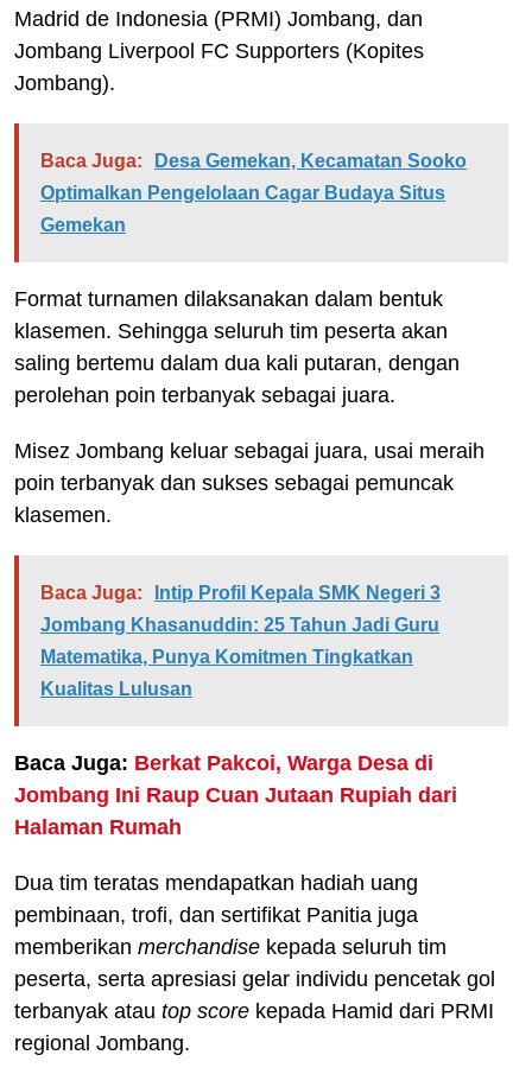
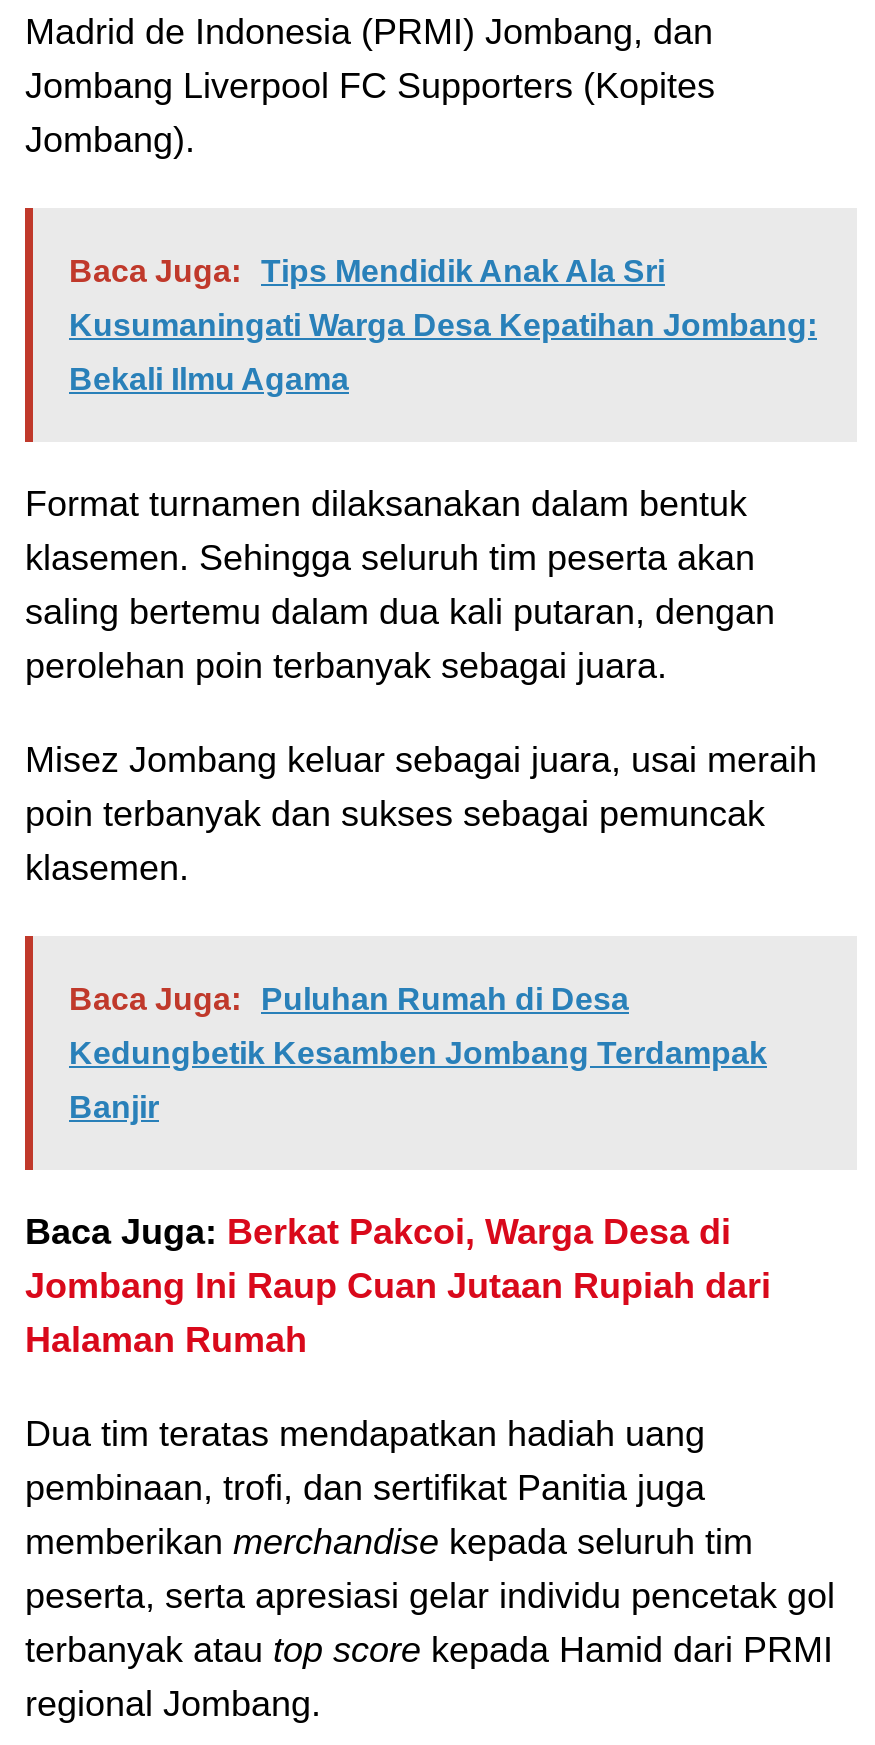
[40,150,467,170] Baca Juga: Desa Gemekan, Kecamatan Sooko -> [69,253,665,287] Baca Juga: Tips Mendidik Anak Ala Sri
[40,182,445,202] Optimalkan Pengelolaan Cagar Budaya Situs -> [69,307,817,341] Kusumaningati Warga Desa Kepatihan Jombang:
[40,214,126,234] Gemekan -> [69,361,349,395] Bekali Ilmu Agama
[40,582,441,699] Baca Juga: Intip Profil Kepala SMK Negeri 3 | Jombang Khasanuddin: 25 Tahun Jadi Guru | Matematika, Punya Komitmen Tingkatkan | Kualitas Lulusan -> [69,981,767,1123] Baca Juga: Puluhan Rumah di Desa | Kedungbetik Kesamben Jombang Terdampak | Banjir

